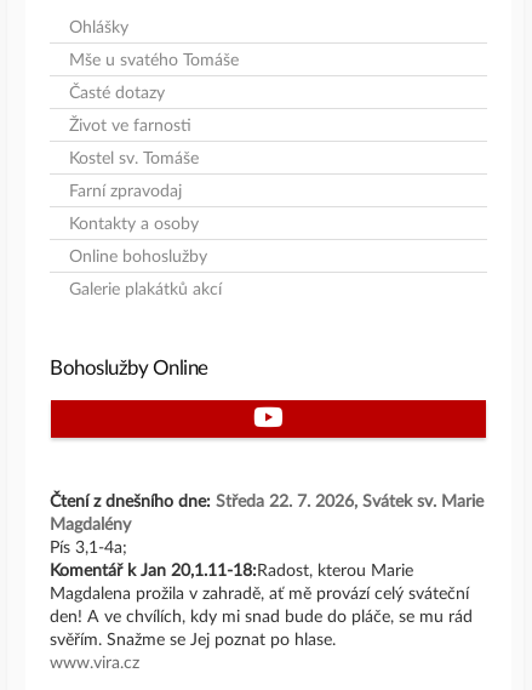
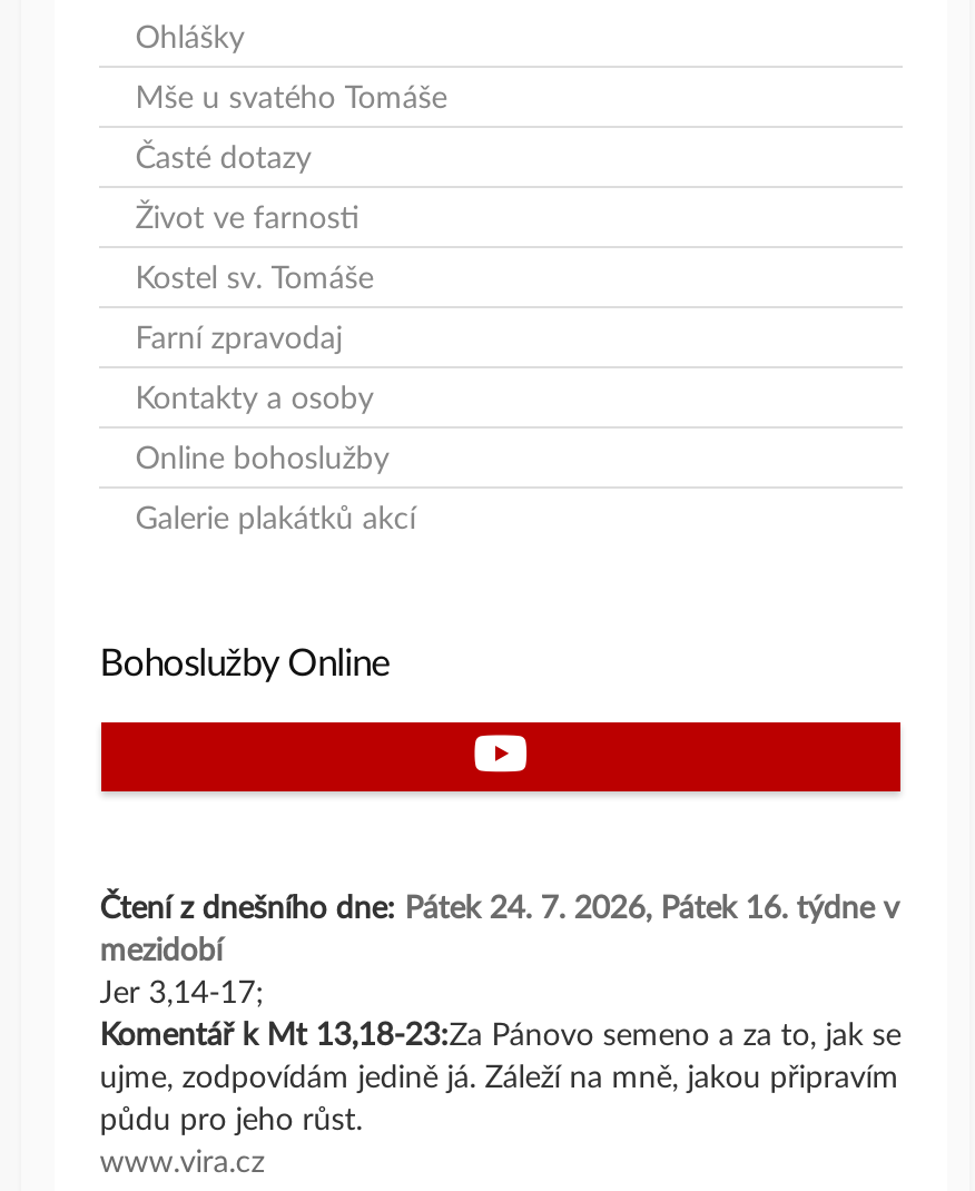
[50,490,484,649] Čtení z dnešního dne: Středa 22. 7. 2026, Svátek sv. Marie | Magdalény | Pís 3,1-4a; | Komentář k Jan 20,1.11-18:Radost, kterou Marie | Magdalena prožila v zahradě, ať mě provází celý sváteční | den! A ve chvílích, kdy mi snad bude do pláče, se mu rád | svěřím. Snažme se Jej poznat po hlase. -> [100,887,901,1136] Čtení z dnešního dne: Pátek 24. 7. 2026, Pátek 16. týdne v | mezidobí | Jer 3,14-17; | Komentář k Mt 13,18-23:Za Pánovo semeno a za to, jak se | ujme, zodpovídám jedině já. Záleží na mně, jakou připravím | půdu pro jeho růst.

